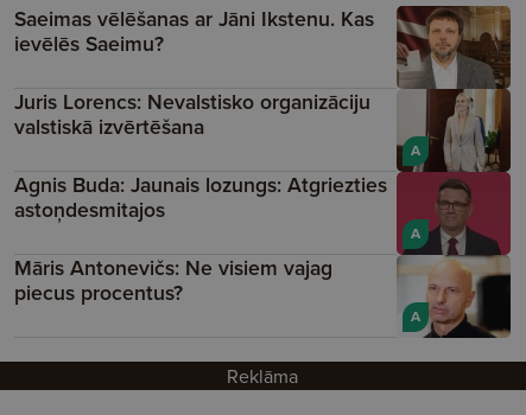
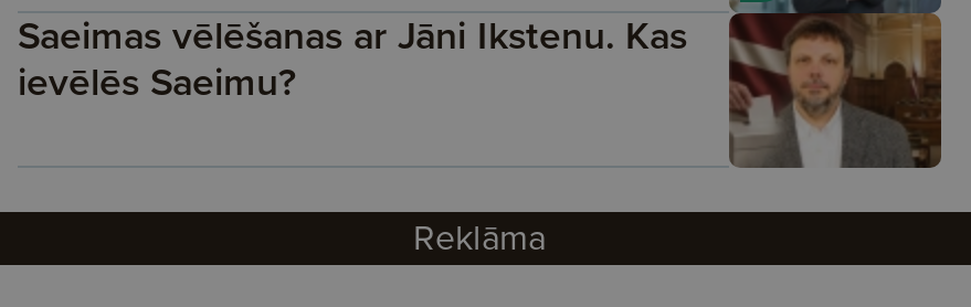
[14,87,370,141] Juris Lorencs: Nevalstisko organizāciju | valstiskā izvērtēšana -> none
[395,88,512,339] [image] | A -> none
[14,170,387,224] Agnis Buda: Jaunais lozungs: Atgriezties | astoņdesmitajos -> none
[411,223,420,243] A -> none
[14,253,332,307] Māris Antonevičs: Ne visiem vajag | piecus procentus? -> none
[411,306,420,326] A -> none

